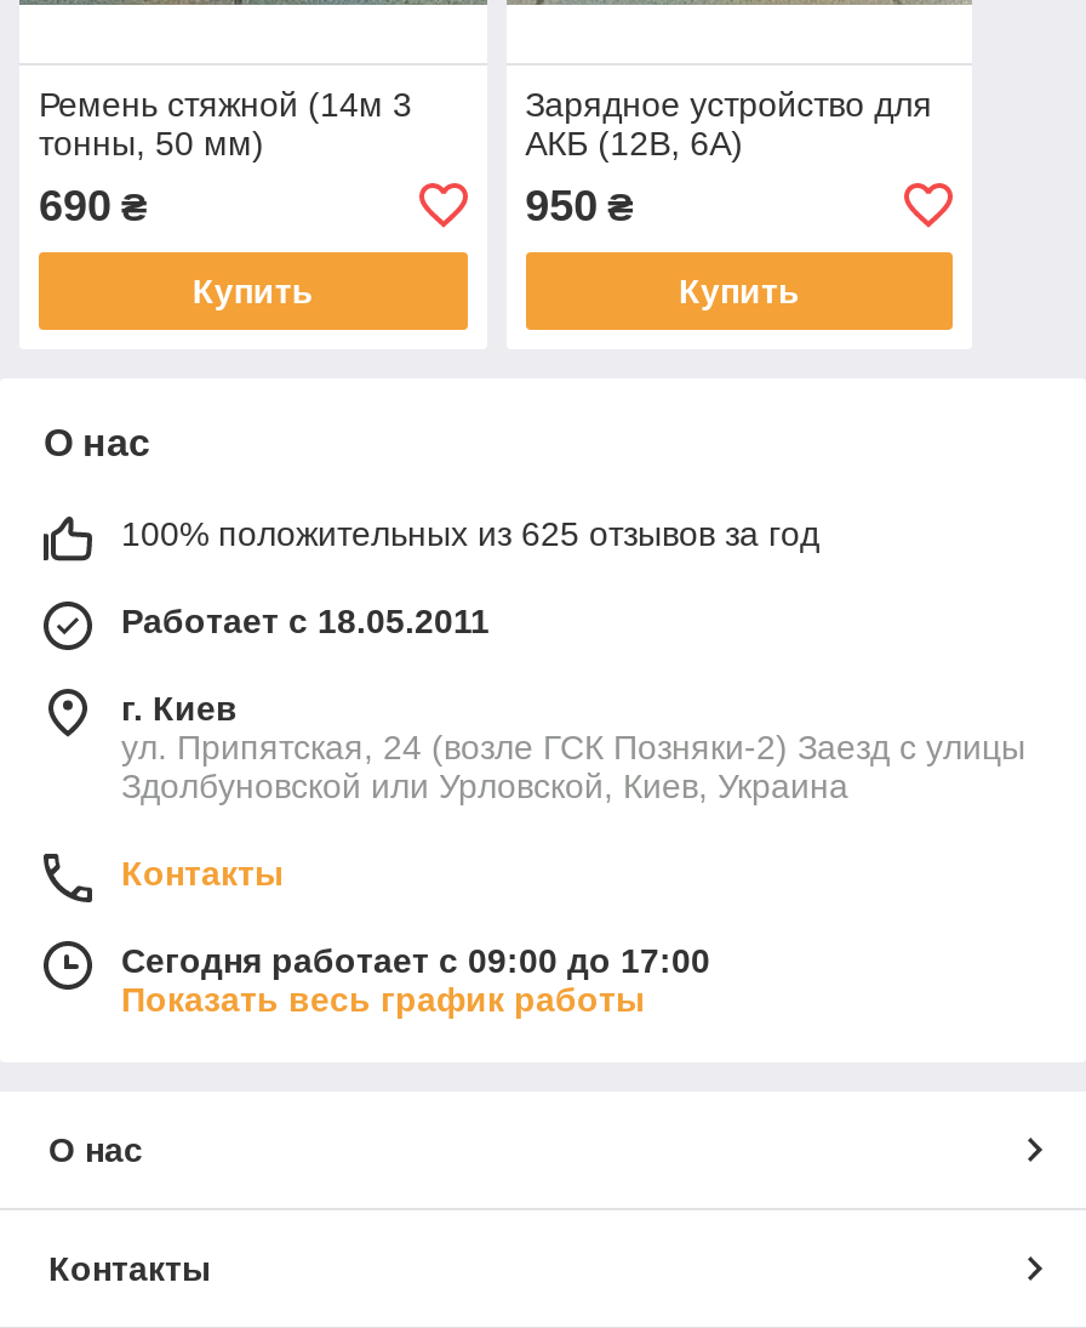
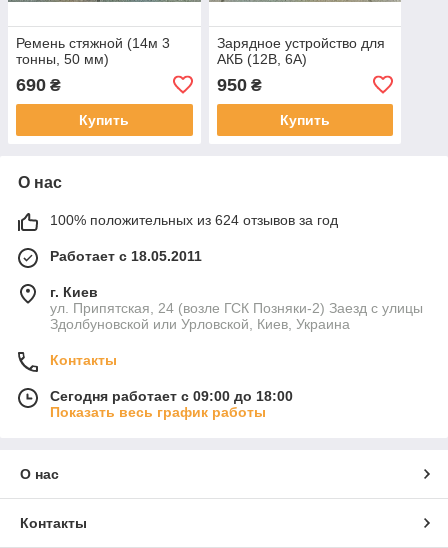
[121,514,819,553] 100% положительных из 625 отзывов за год -> [50,212,338,228] 100% положительных из 624 отзывов за год
[121,941,710,979] Сегодня работает с 09:00 до 17:00 -> [50,388,293,404] Сегодня работает с 09:00 до 18:00

